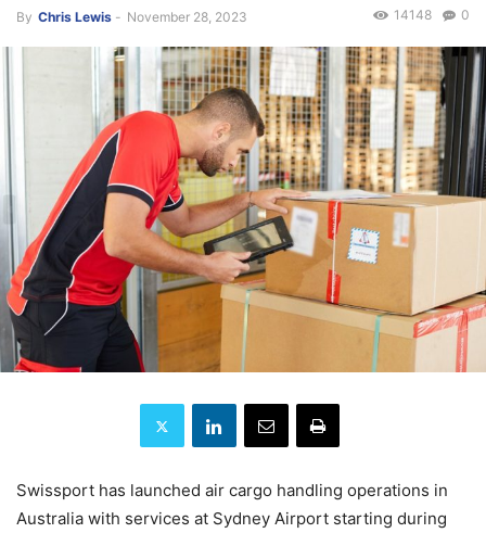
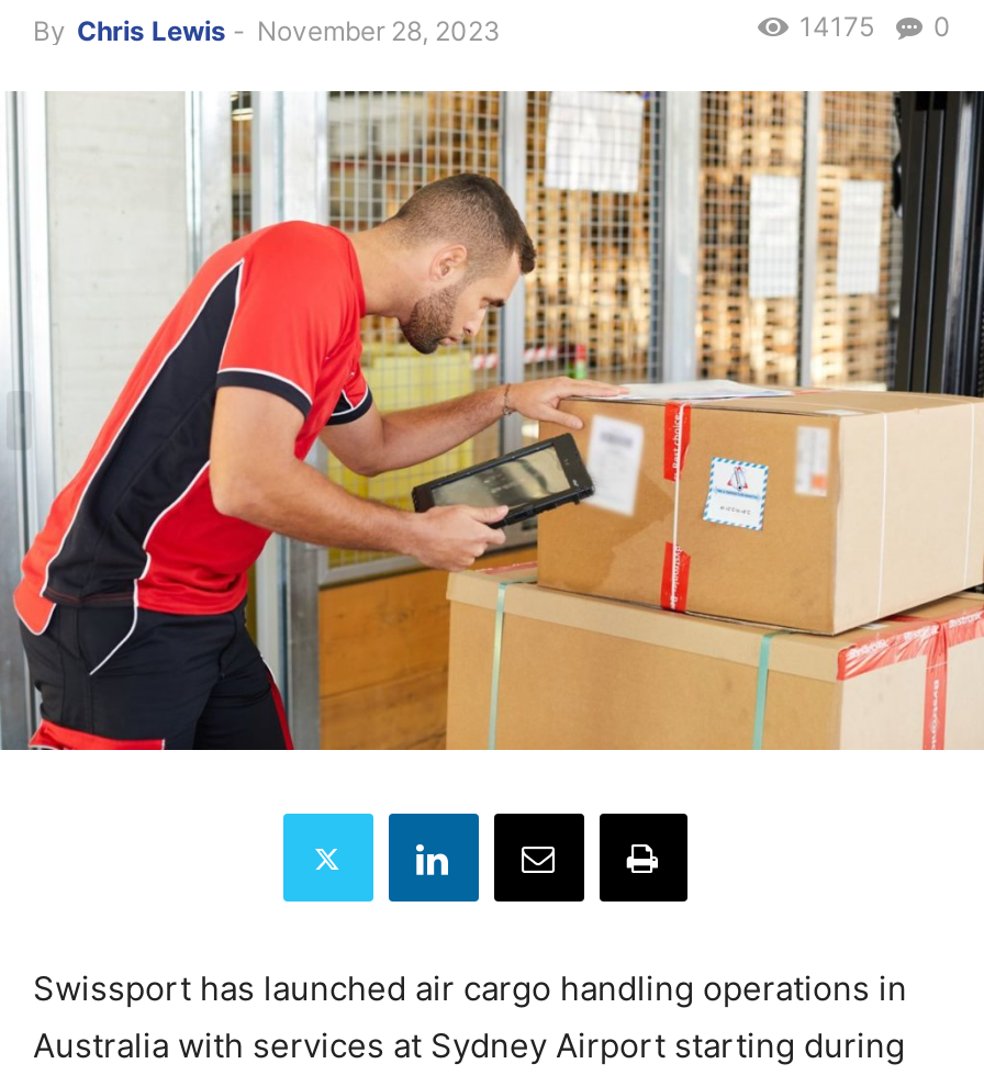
[394,7,470,23] 14148 0 -> [800,10,951,43] 14175 0

